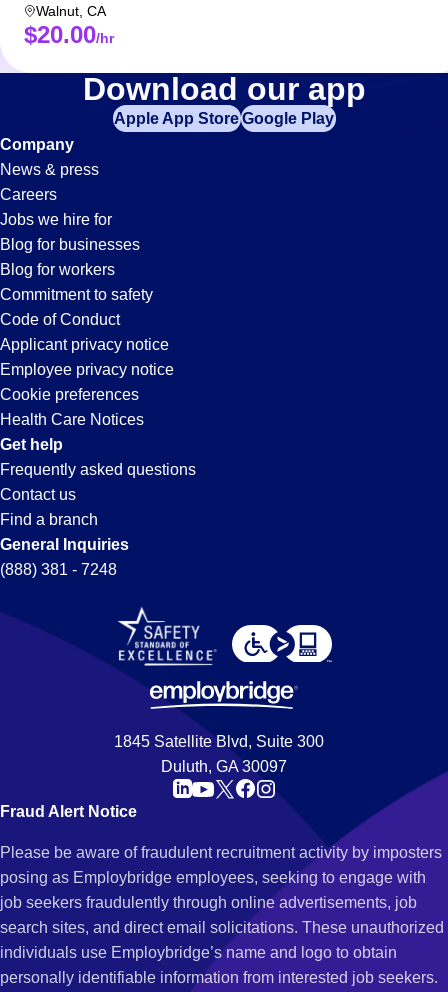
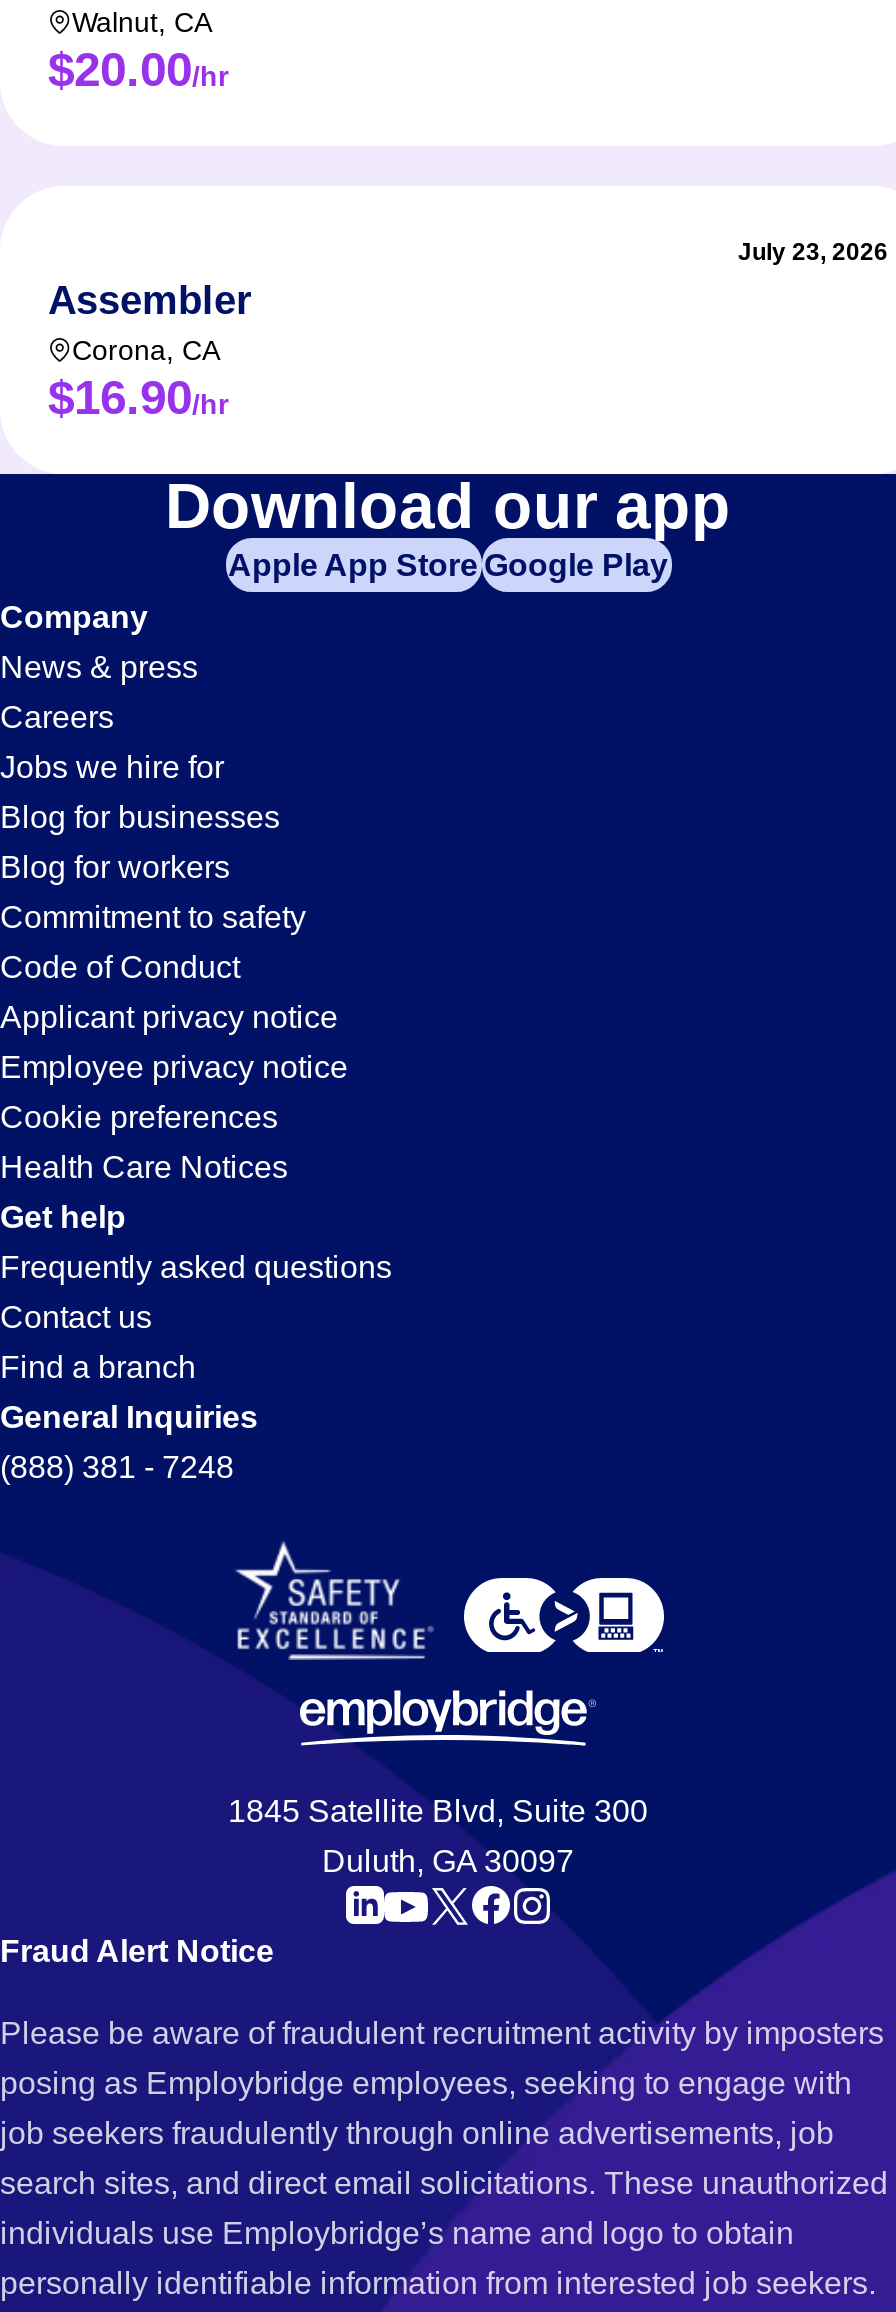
none -> [48,238,888,424] July 23, 2026 | Assembler | Corona, CA | $16.90/hr

